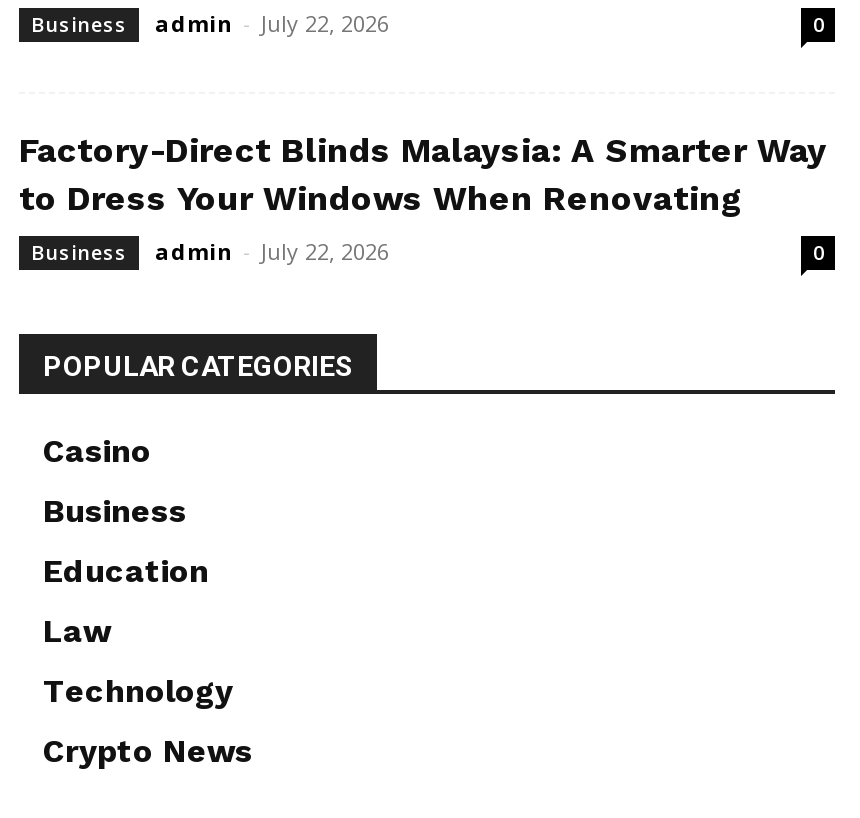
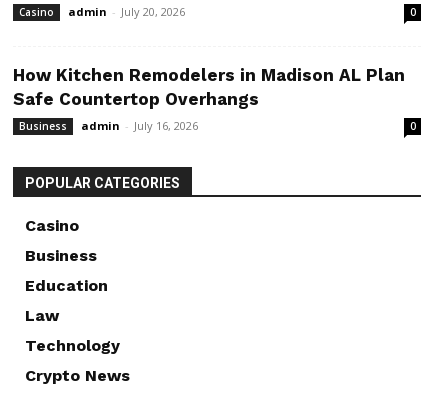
[31,8,389,38] Business | admin - July 22, 2026 -> [19,4,185,19] Casino | admin - July 20, 2026
[19,130,827,218] Factory-Direct Blinds Malaysia: A Smarter Way | to Dress Your Windows When Renovating -> [13,65,405,109] How Kitchen Remodelers in Madison AL Plan | Safe Countertop Overhangs
[31,236,389,266] Business admin - July 22, 2026 -> [19,118,198,133] Business admin - July 16, 2026

